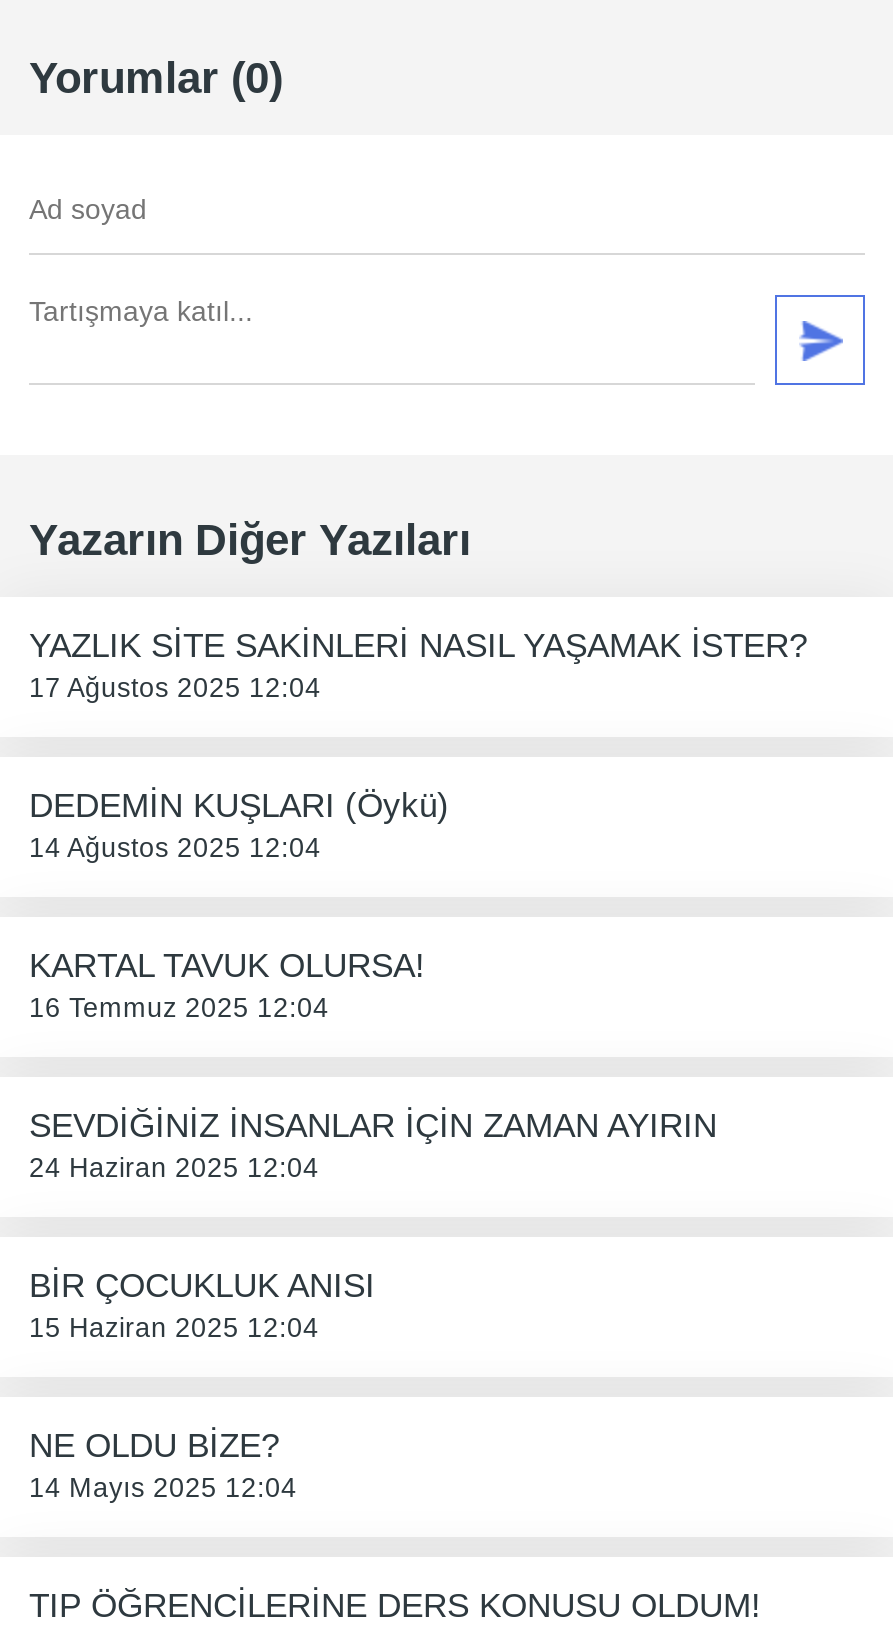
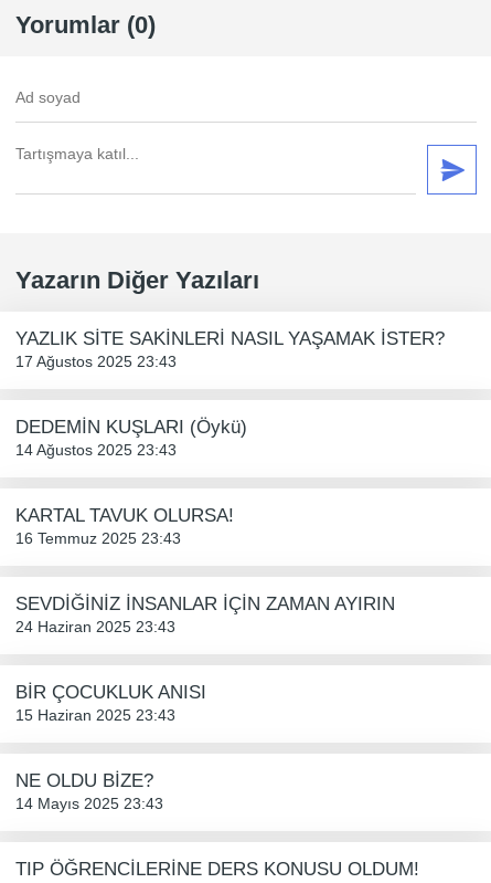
[29,674,321,704] 17 Ağustos 2025 12:04 -> [15,354,177,371] 17 Ağustos 2025 23:43
[29,834,321,864] 14 Ağustos 2025 12:04 -> [15,442,177,459] 14 Ağustos 2025 23:43
[29,994,329,1024] 16 Temmuz 2025 12:04 -> [15,531,181,547] 16 Temmuz 2025 23:43
[29,1154,319,1184] 24 Haziran 2025 12:04 -> [15,619,175,636] 24 Haziran 2025 23:43
[29,1314,319,1344] 15 Haziran 2025 12:04 -> [15,708,175,724] 15 Haziran 2025 23:43
[29,1474,297,1504] 14 Mayıs 2025 12:04 -> [15,796,163,813] 14 Mayıs 2025 23:43

